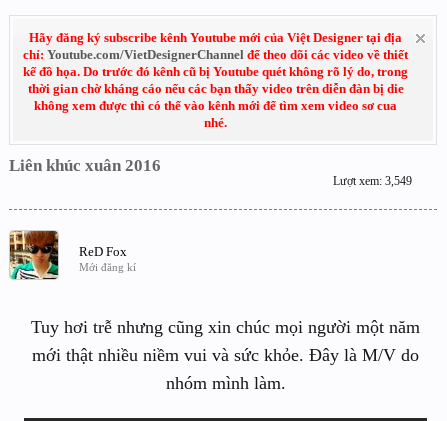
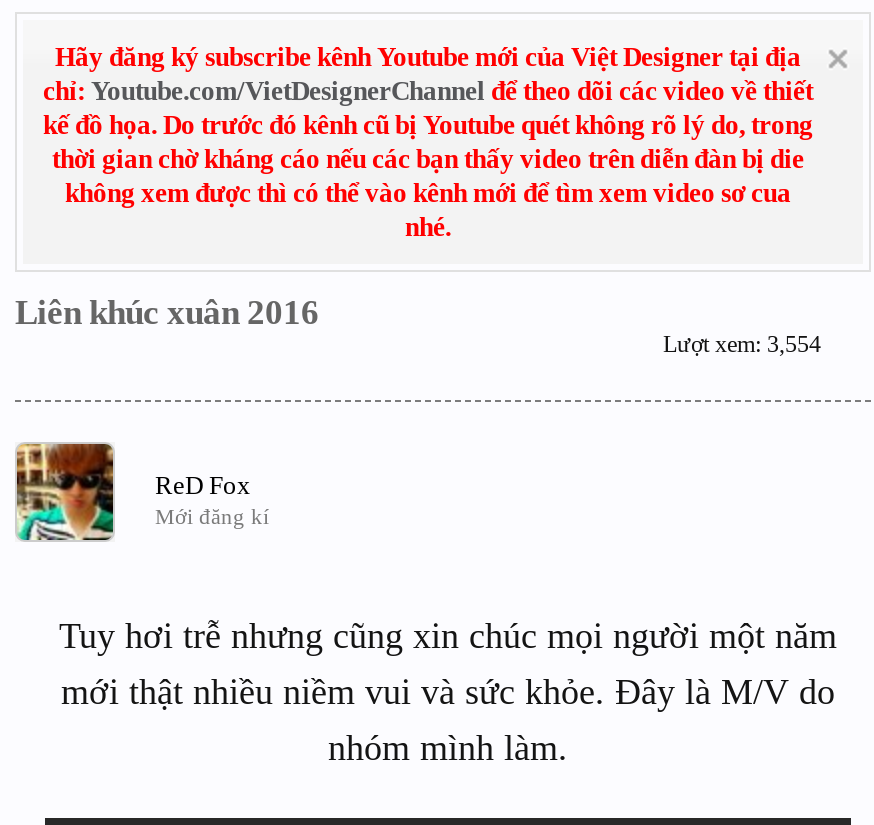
[333,174,412,188] Lượt xem: 3,549 -> [663,330,821,358] Lượt xem: 3,554

